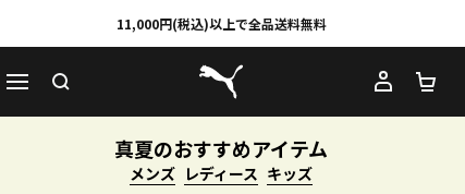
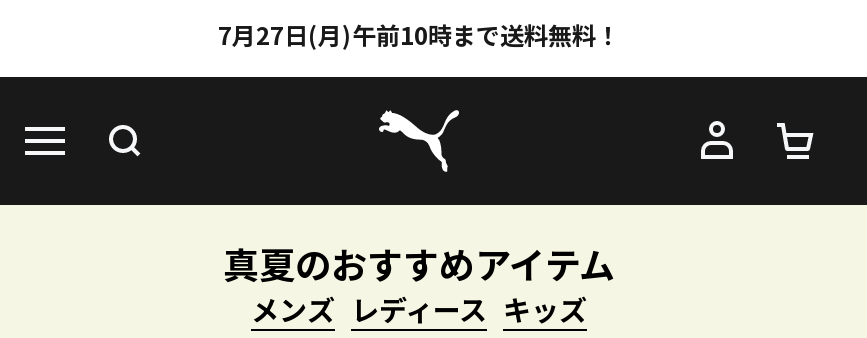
[116,14,326,32] 11,000円(税込)以上で全品送料無料 -> [218,16,620,50] 7月27日(月)午前10時まで送料無料！

